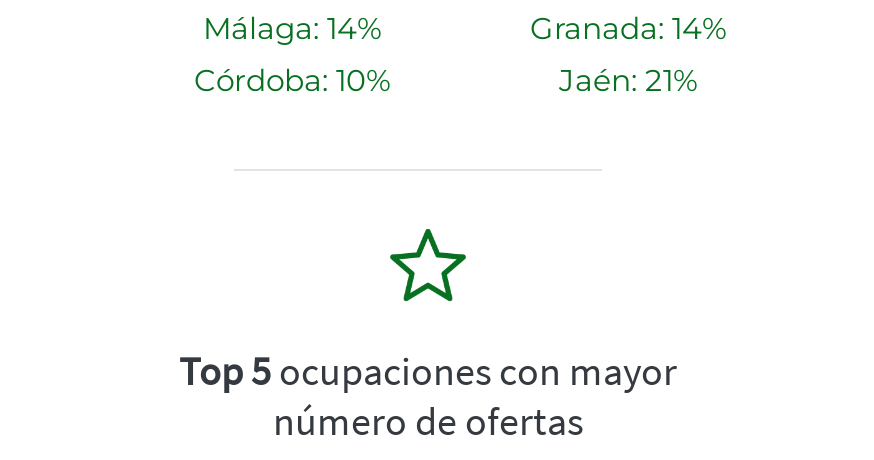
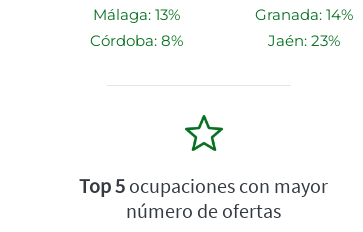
[203,10,381,48] Málaga: 14% -> [92,5,179,24] Málaga: 13%
[194,62,390,100] Córdoba: 10% -> [89,31,182,50] Córdoba: 8%
[559,62,697,100] Jaén: 21% -> [268,31,340,50] Jaén: 23%

